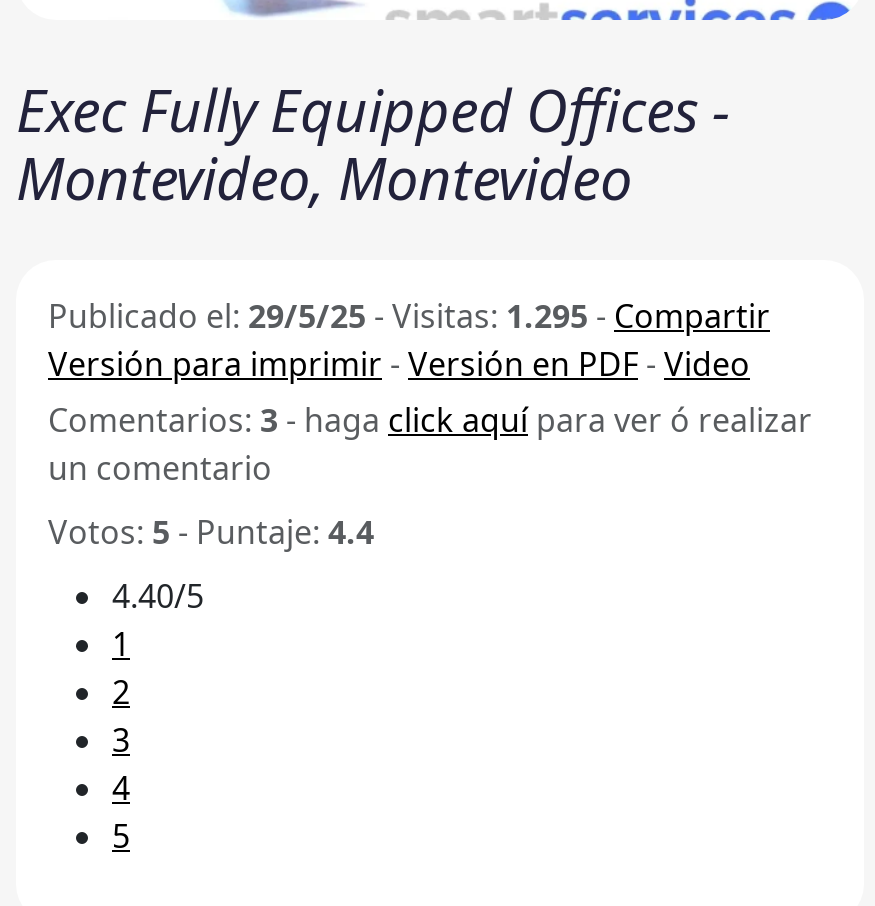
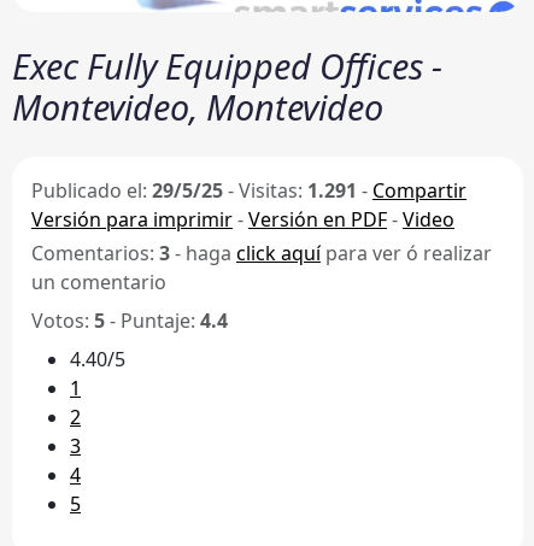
[48,293,770,337] Publicado el: 29/5/25 - Visitas: 1.295 - Compartir -> [31,177,466,203] Publicado el: 29/5/25 - Visitas: 1.291 - Compartir

